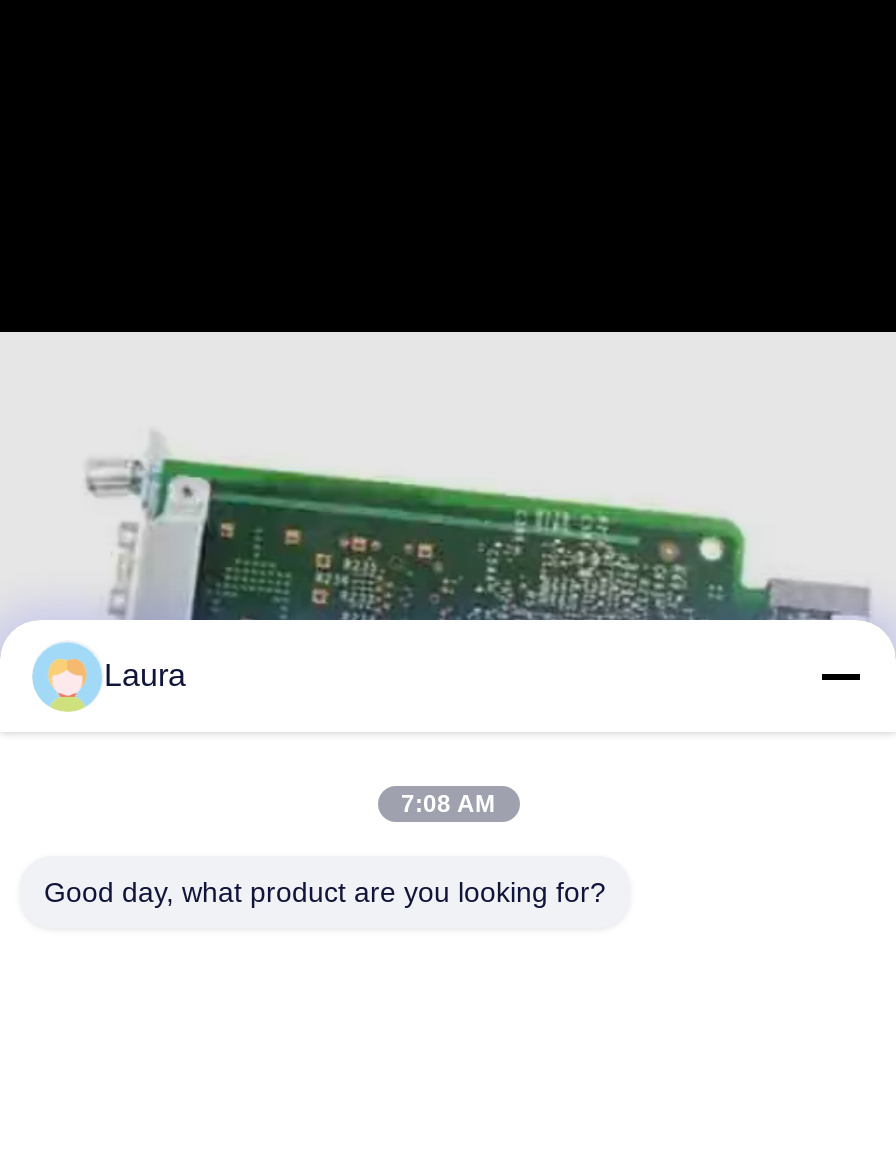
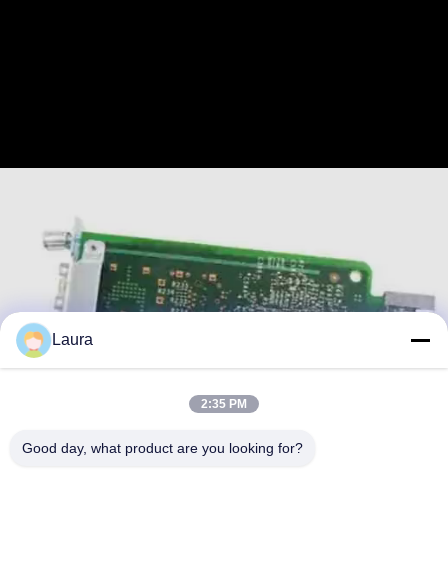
[401,790,495,818] 7:08 AM -> [201,397,247,411] 2:35 PM

